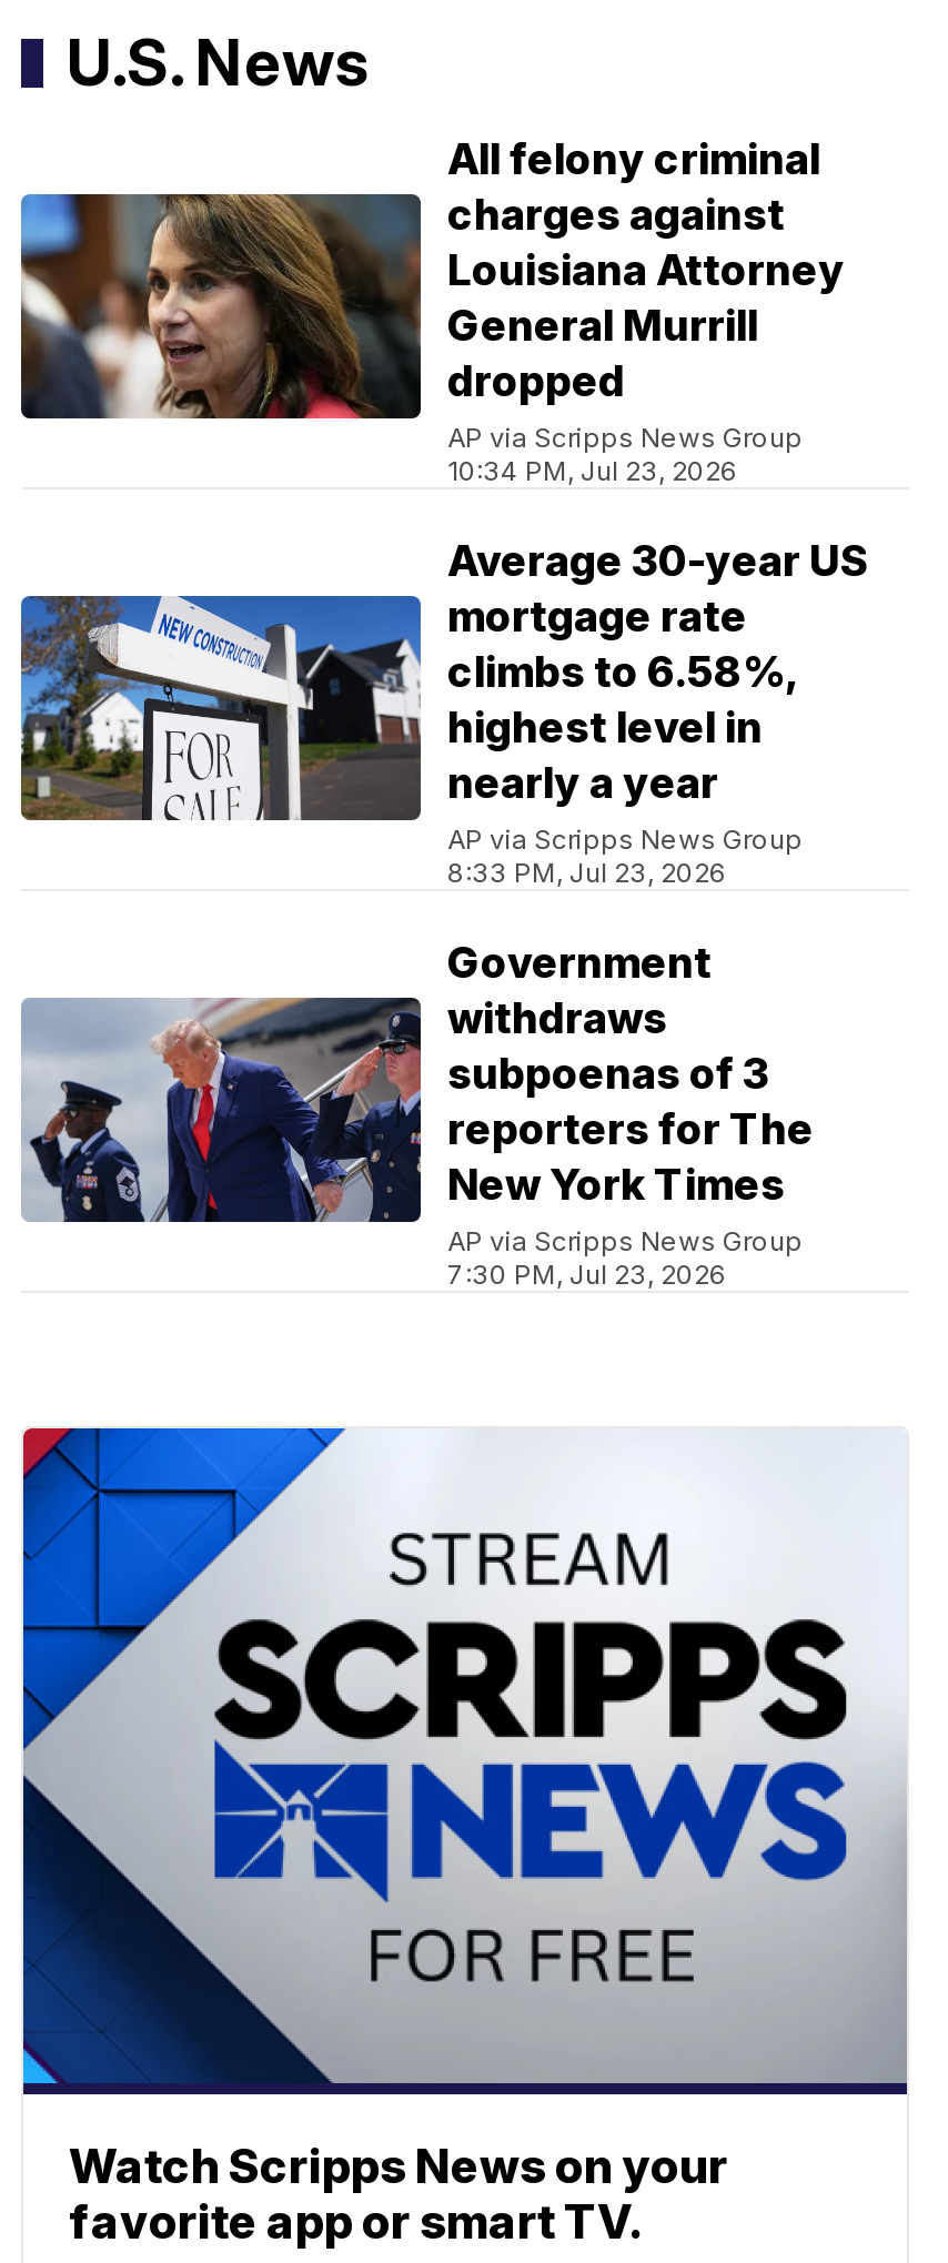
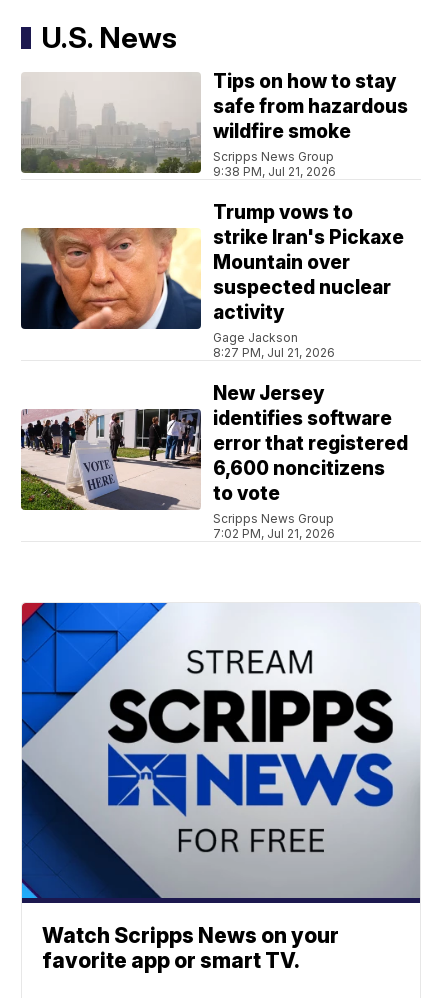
[21,135,845,488] [image] | All felony criminal | charges against | Louisiana Attorney | General Murrill | dropped | AP via Scripps News Group | 10:34 PM, Jul 23, 2026 -> [21,70,408,179] [image] | Tips on how to stay | safe from hazardous | wildfire smoke | Scripps News Group | 9:38 PM, Jul 21, 2026
[19,537,869,890] [image] | Average 30-year US | mortgage rate | climbs to 6.58%, | highest level in | nearly a year | AP via Scripps News Group | 8:33 PM, Jul 23, 2026 -> [20,201,404,360] [image] | Trump vows to | strike Iran's Pickaxe | Mountain over | suspected nuclear | activity | Gage Jackson | 8:27 PM, Jul 21, 2026
[21,939,814,1292] [image] | Government | withdraws | subpoenas of 3 | reporters for The | New York Times | AP via Scripps News Group | 7:30 PM, Jul 23, 2026 -> [20,382,408,541] [image] | New Jersey | identifies software | error that registered | 6,600 noncitizens | to vote | Scripps News Group | 7:02 PM, Jul 21, 2026

